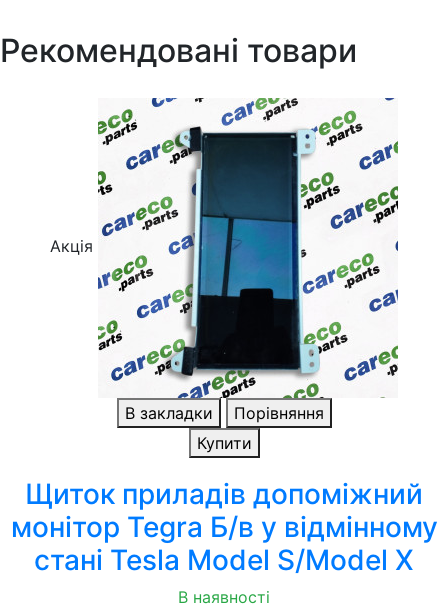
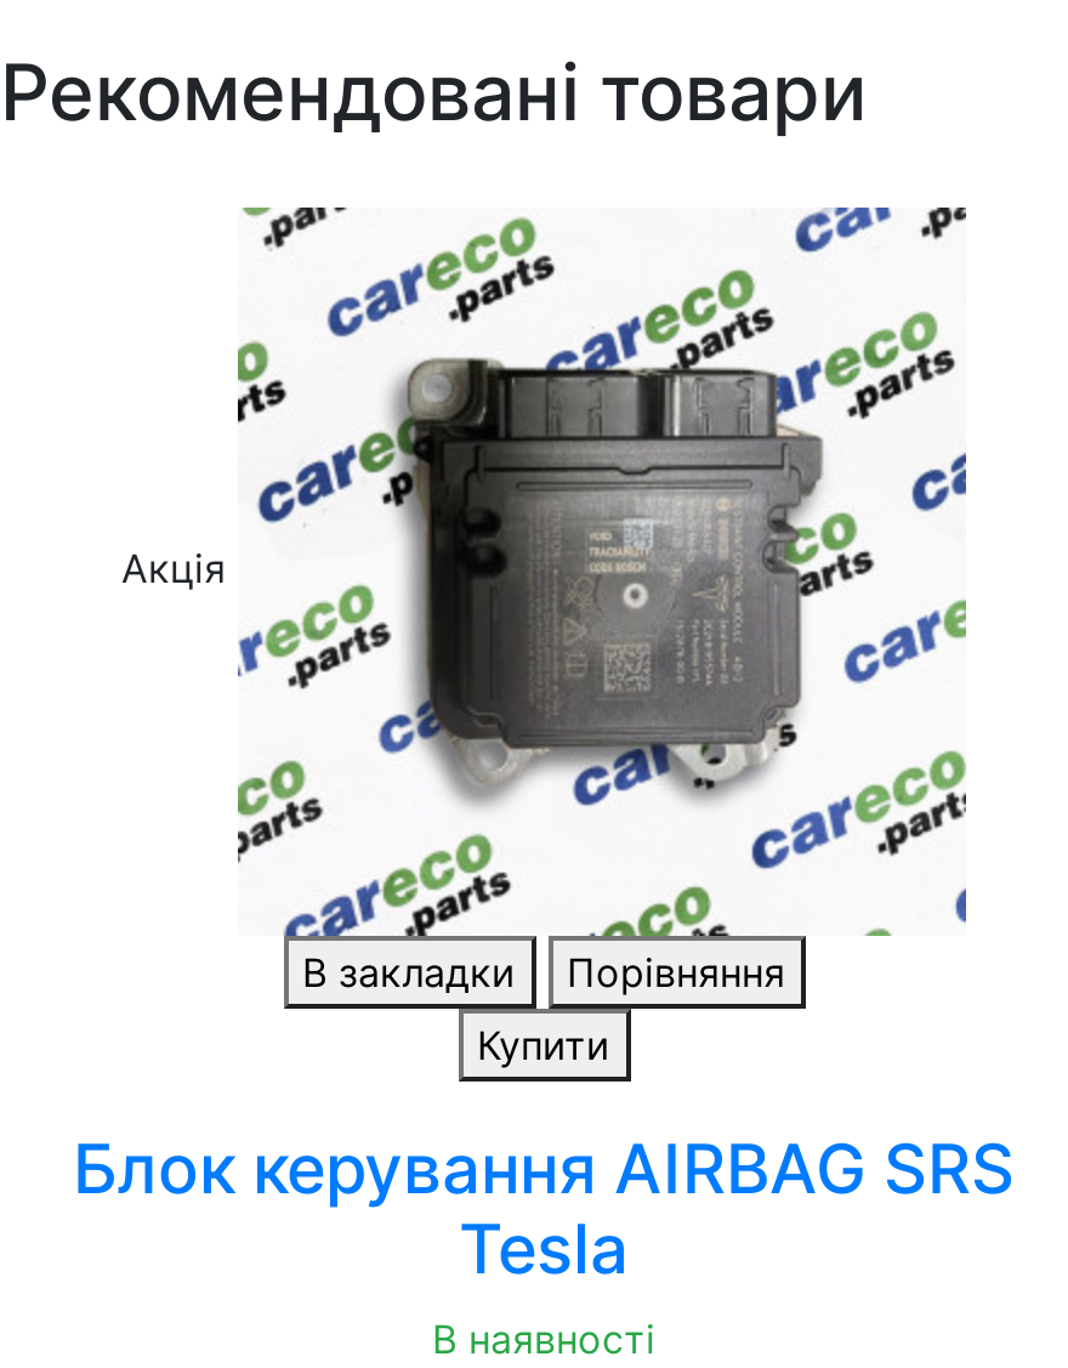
[97,97,399,399] [image] -> [235,205,968,938] [image]
[10,477,437,577] Щиток приладів допоміжний | монітор Tegra Б/в у відмінному | стані Tesla Model S/Model X -> [73,1128,1015,1290] Блок керування AIRBAG SRS | Tesla

